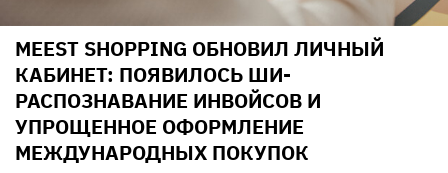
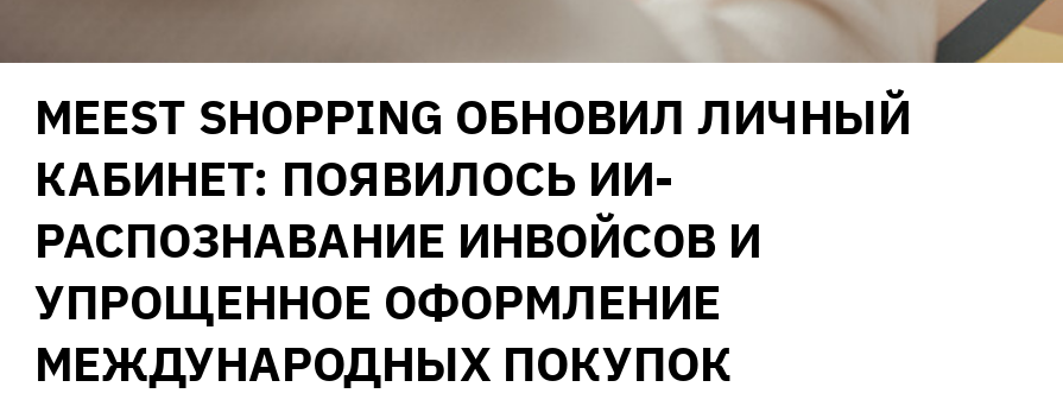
[15,61,291,88] КАБИНЕТ: ПОЯВИЛОСЬ ШИ- -> [34,146,673,210] КАБИНЕТ: ПОЯВИЛОСЬ ИИ-

